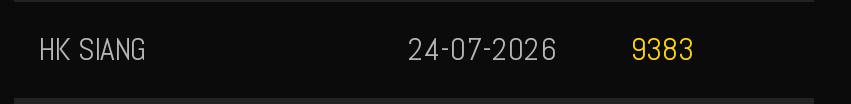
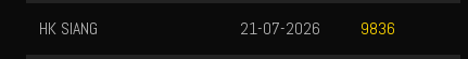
[408,29,556,69] 24-07-2026 -> [240,18,320,39] 21-07-2026
[630,30,694,70] 9383 -> [361,18,395,40] 9836

